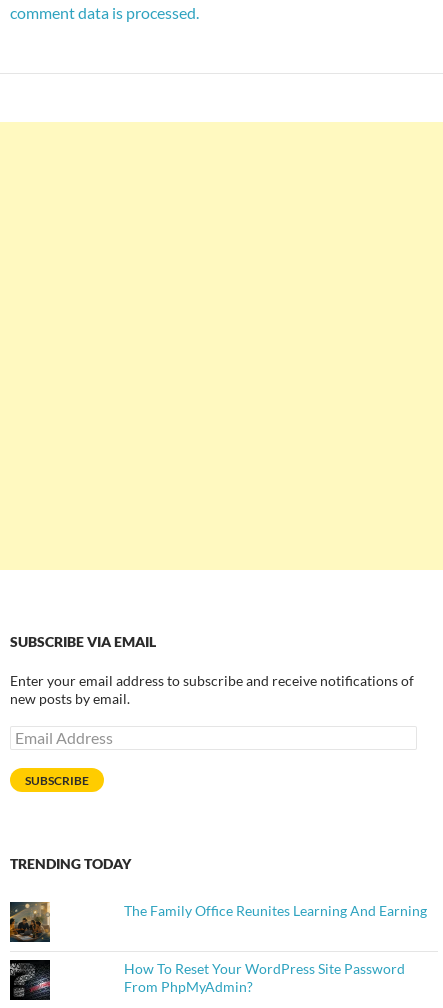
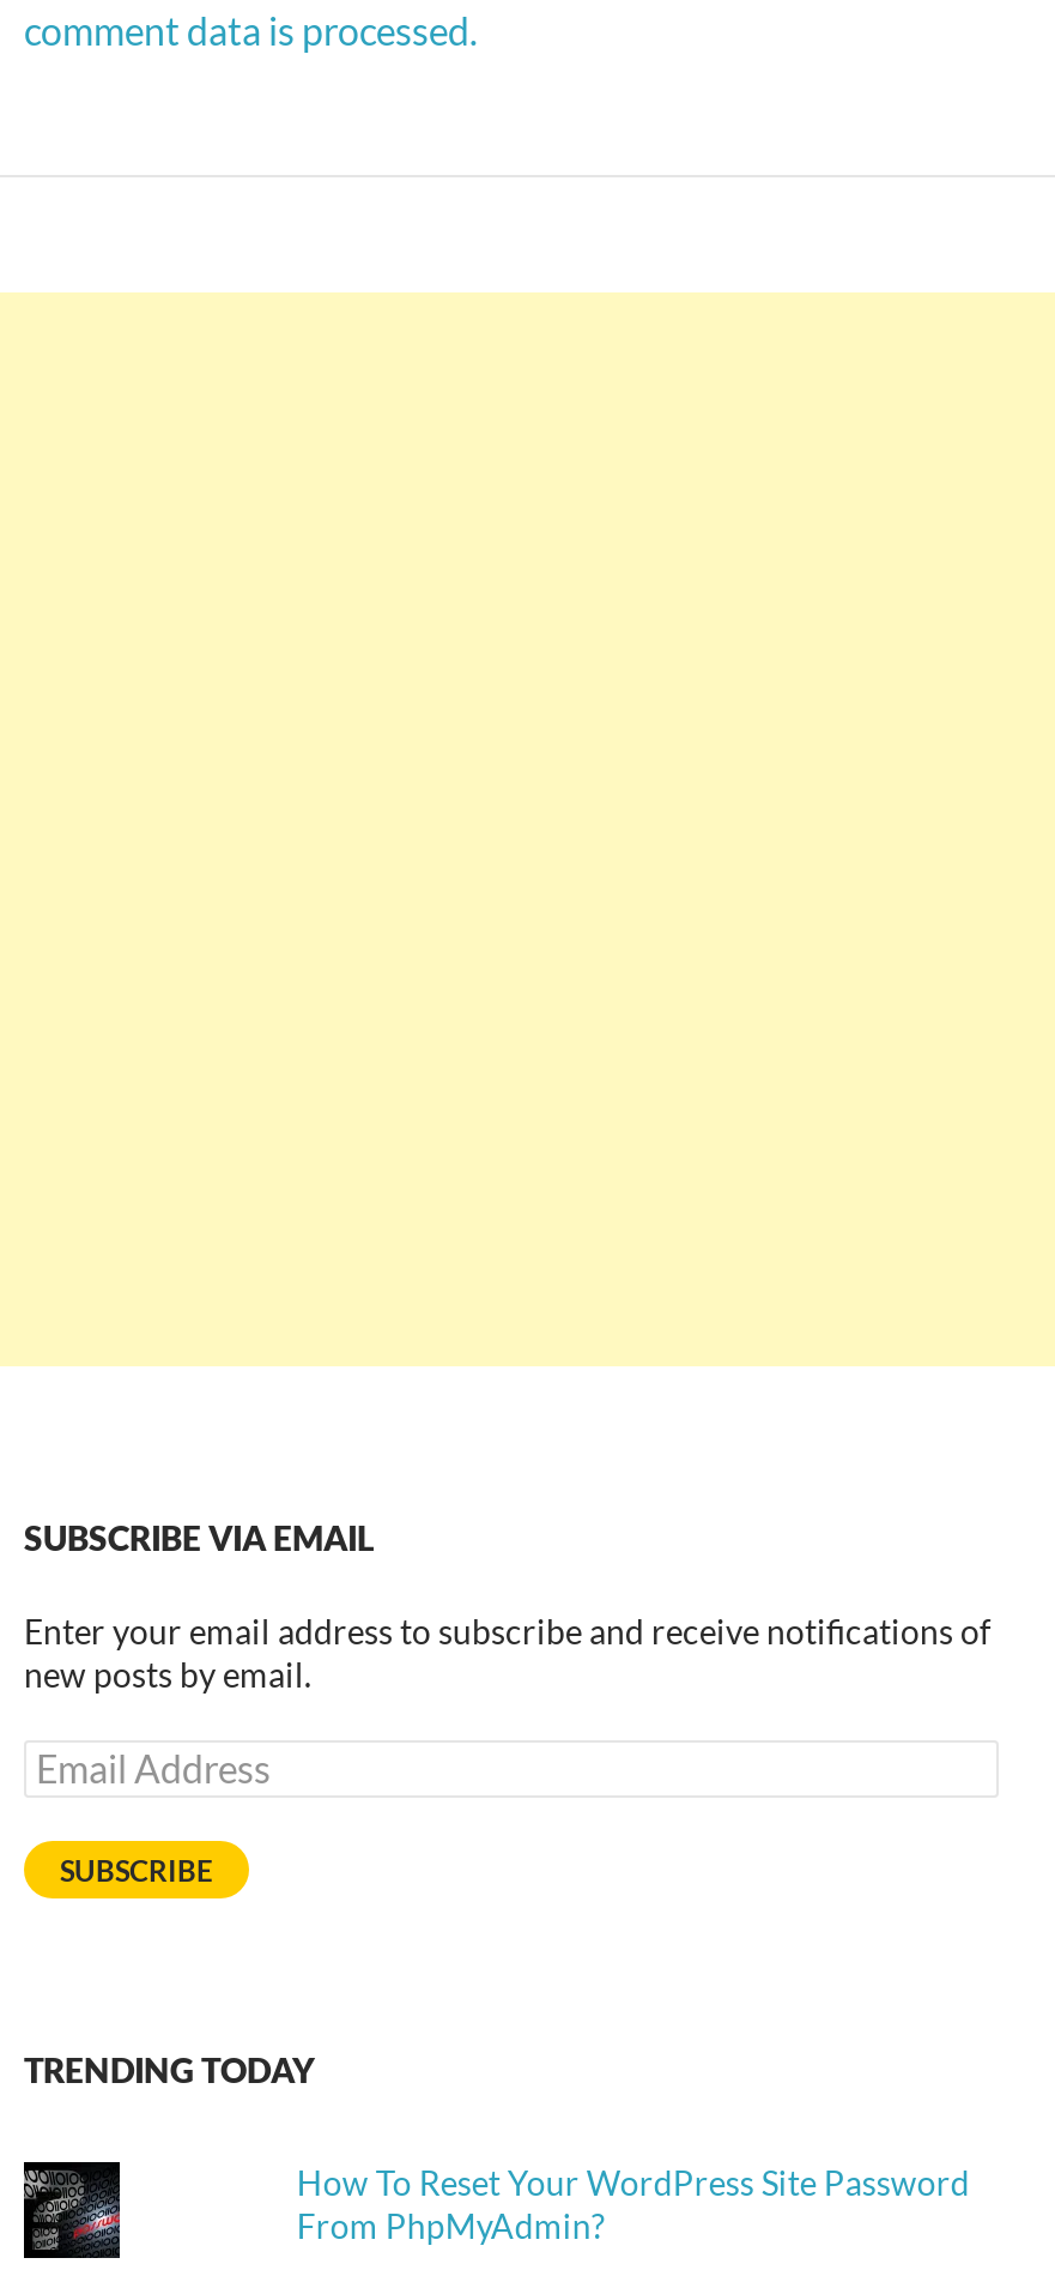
[9,901,51,942] [image] -> none
[124,902,427,919] The Family Office Reunites Learning And Earning -> none

